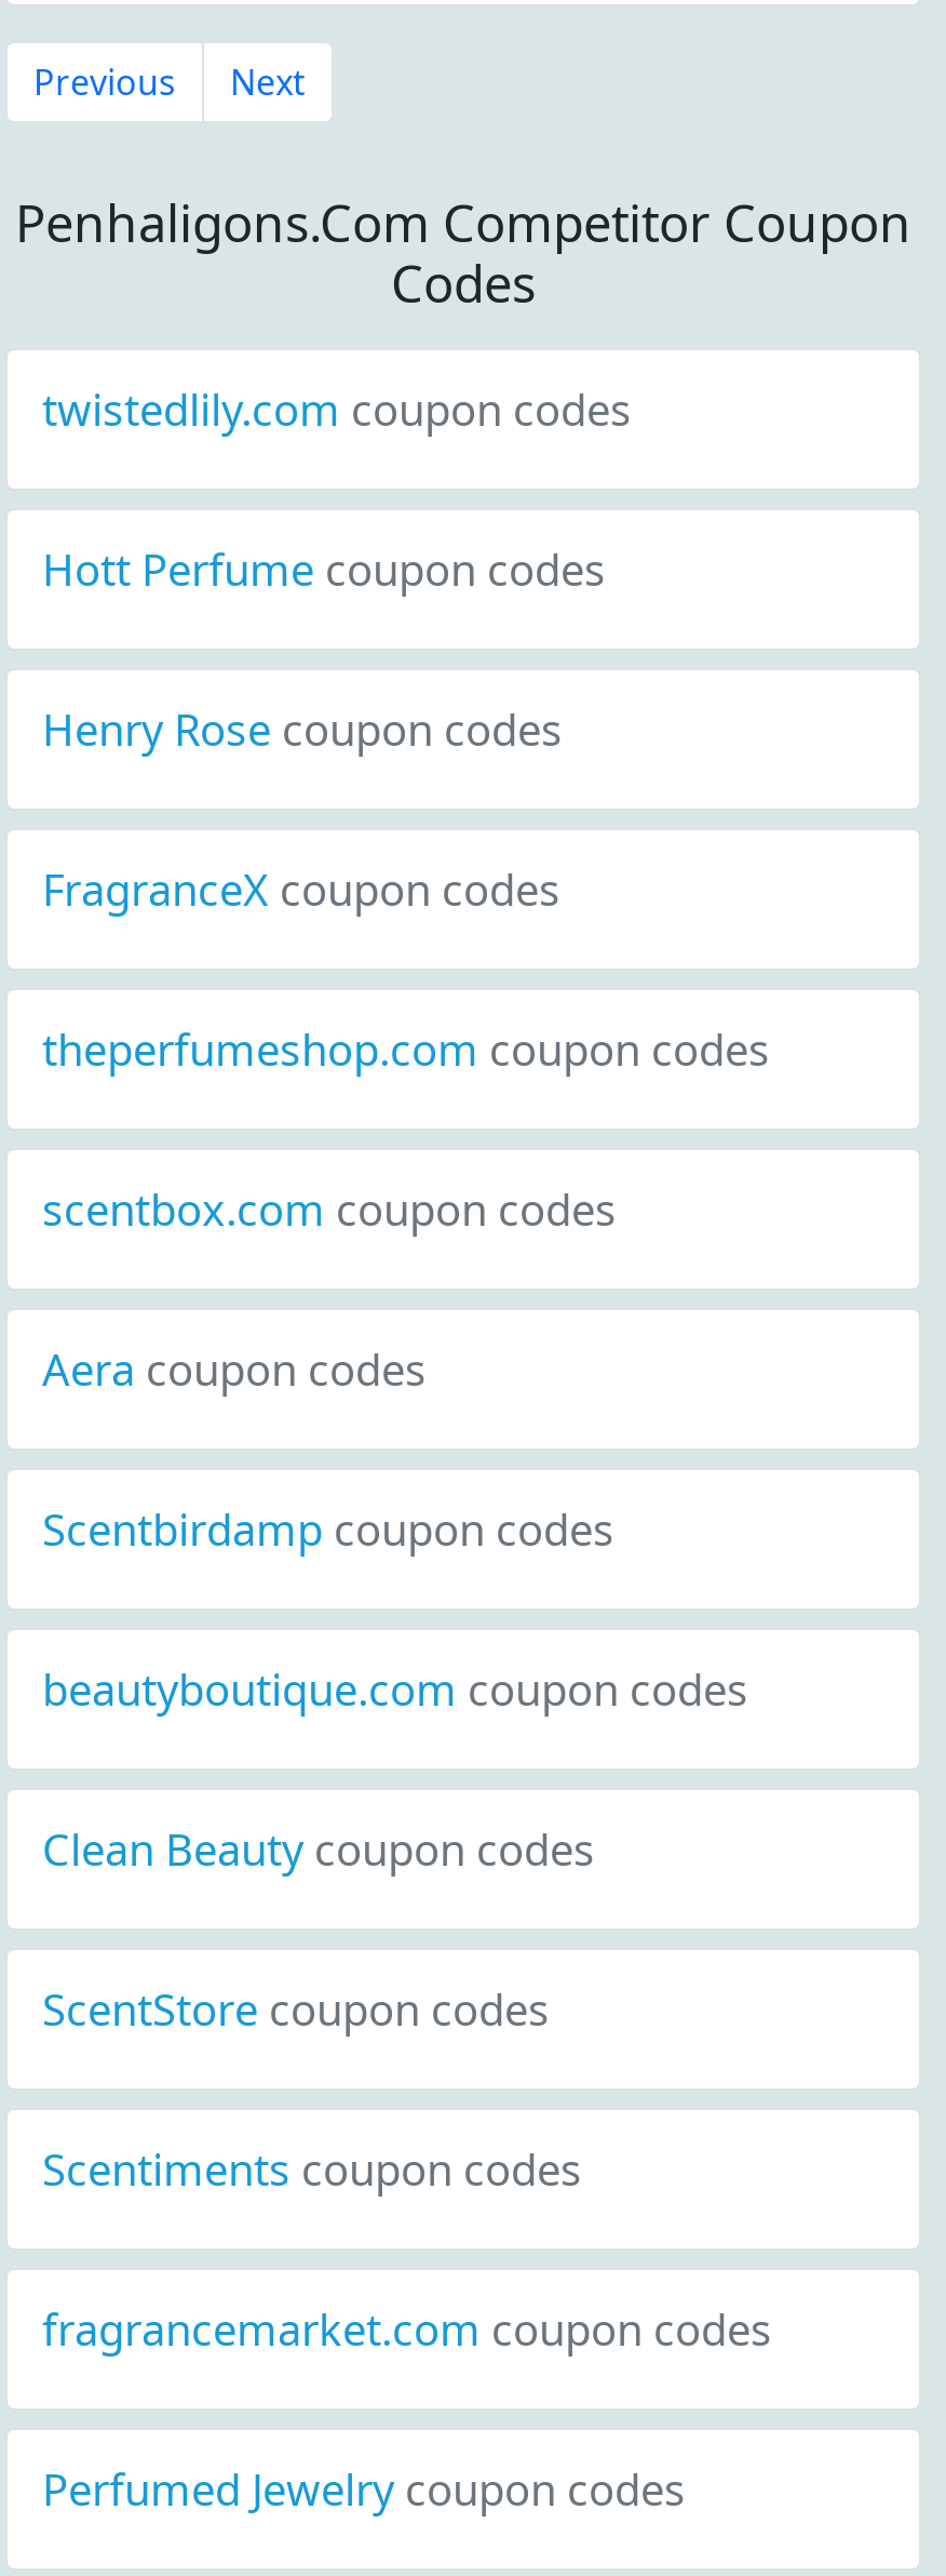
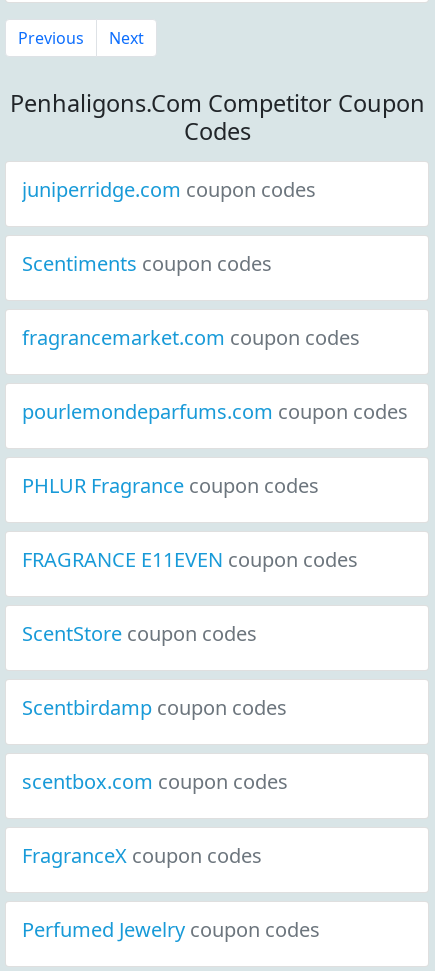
[42,381,770,1879] twistedlily.com coupon codes | Hott Perfume coupon codes | Henry Rose coupon codes | theperfumeshop.com coupon codes | Aera coupon codes | beautyboutique.com coupon codes | Clean Beauty coupon codes -> [22,176,316,203] juniperridge.com coupon codes
moved [42,860,617,2039] -> [22,620,288,869]: ScentStore coupon codes | Scentbirdamp coupon codes | scentbox.com coupon codes | FragranceX coupon codes
moved [42,2140,772,2359] -> [22,250,360,351]: Scentiments coupon codes | fragrancemarket.com coupon codes
none -> [22,398,408,573] pourlemondeparfums.com coupon codes | PHLUR Fragrance coupon codes | FRAGRANCE E11EVEN coupon codes

